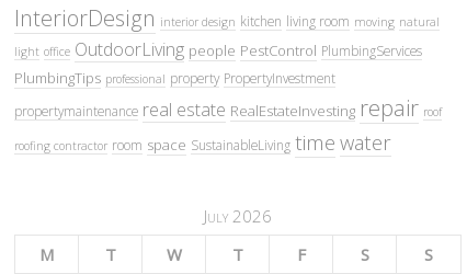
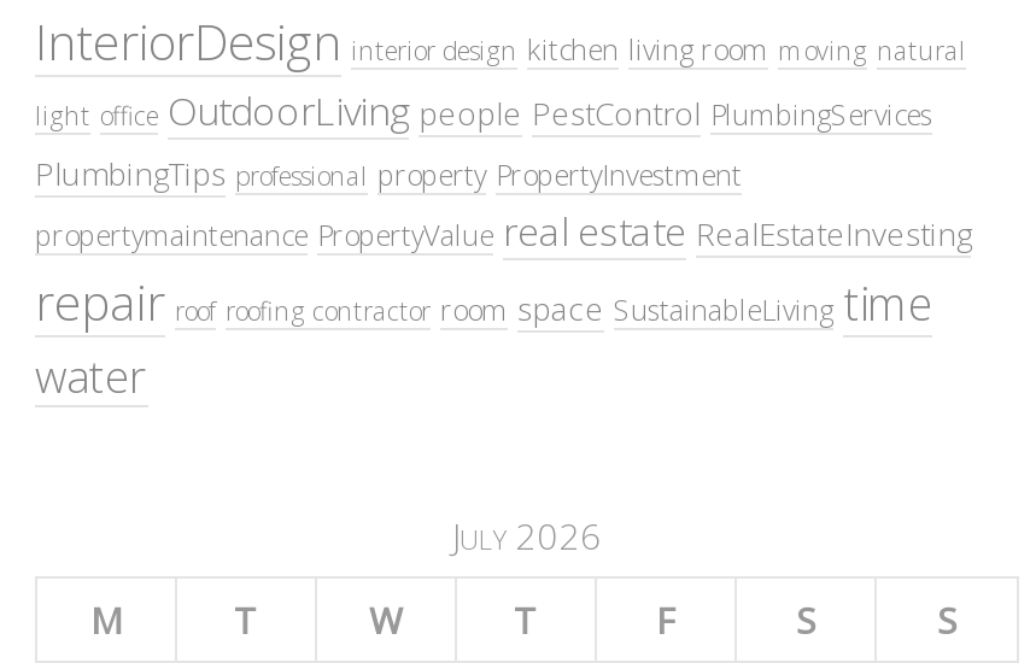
[14,92,442,157] propertymaintenance real estate RealEstateInvesting repair roof | roofing contractor room space SustainableLiving time water -> [35,205,971,405] propertymaintenance PropertyValue real estate RealEstateInvesting | repair roof roofing contractor room space SustainableLiving time | water

